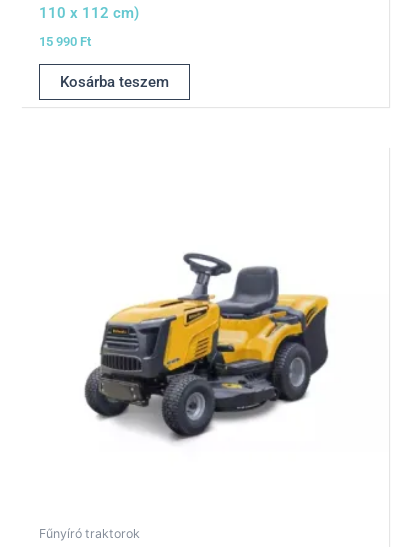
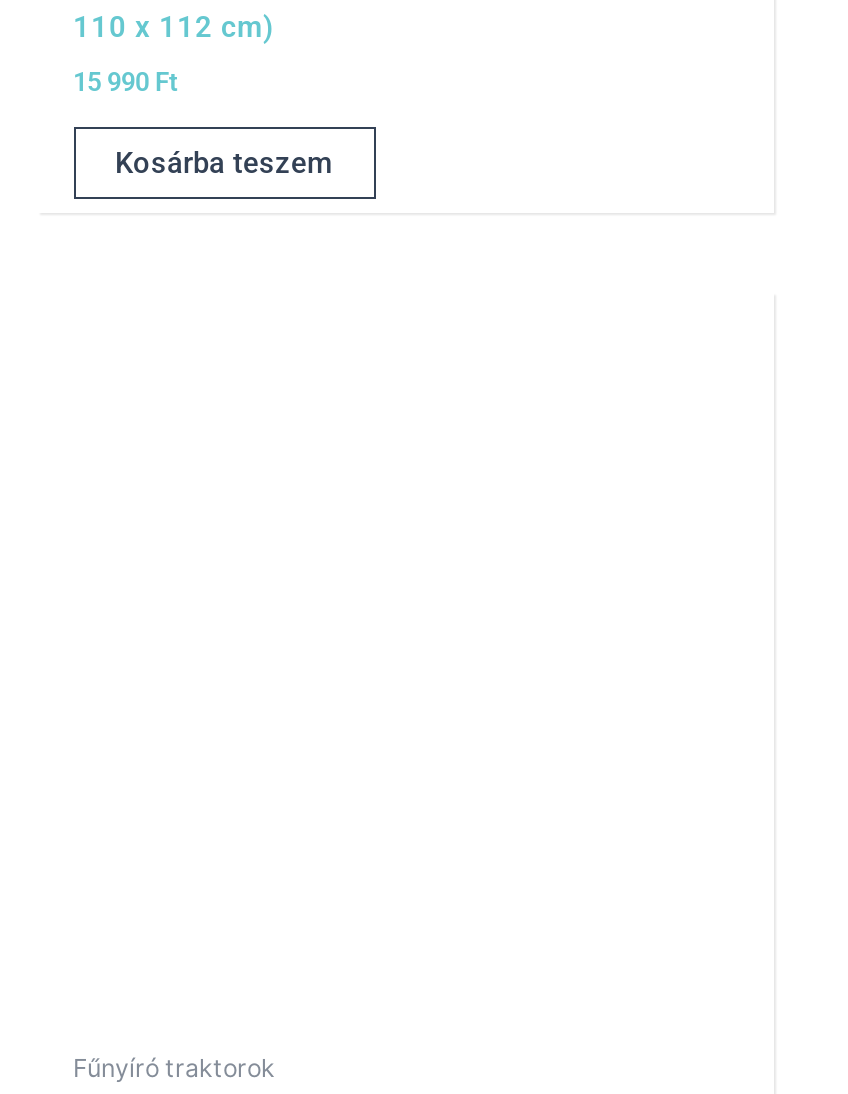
[84,252,330,443] [image] -> none

